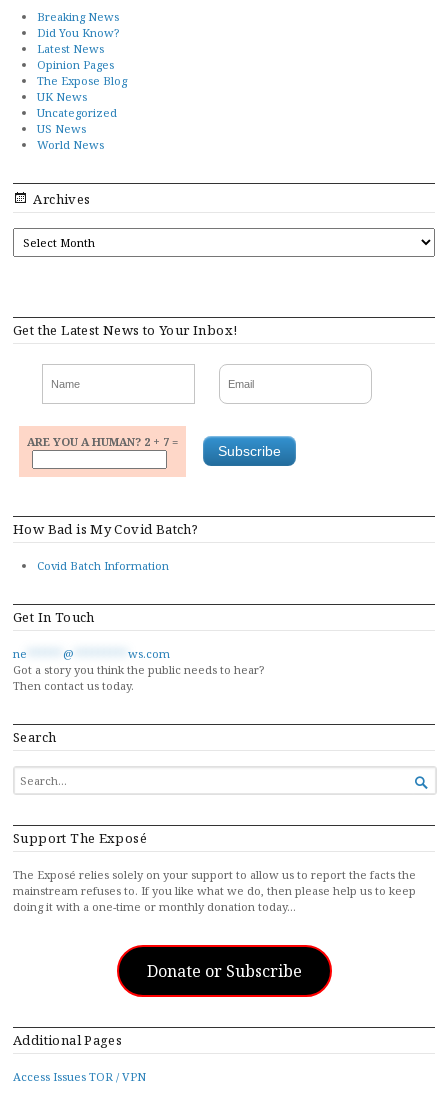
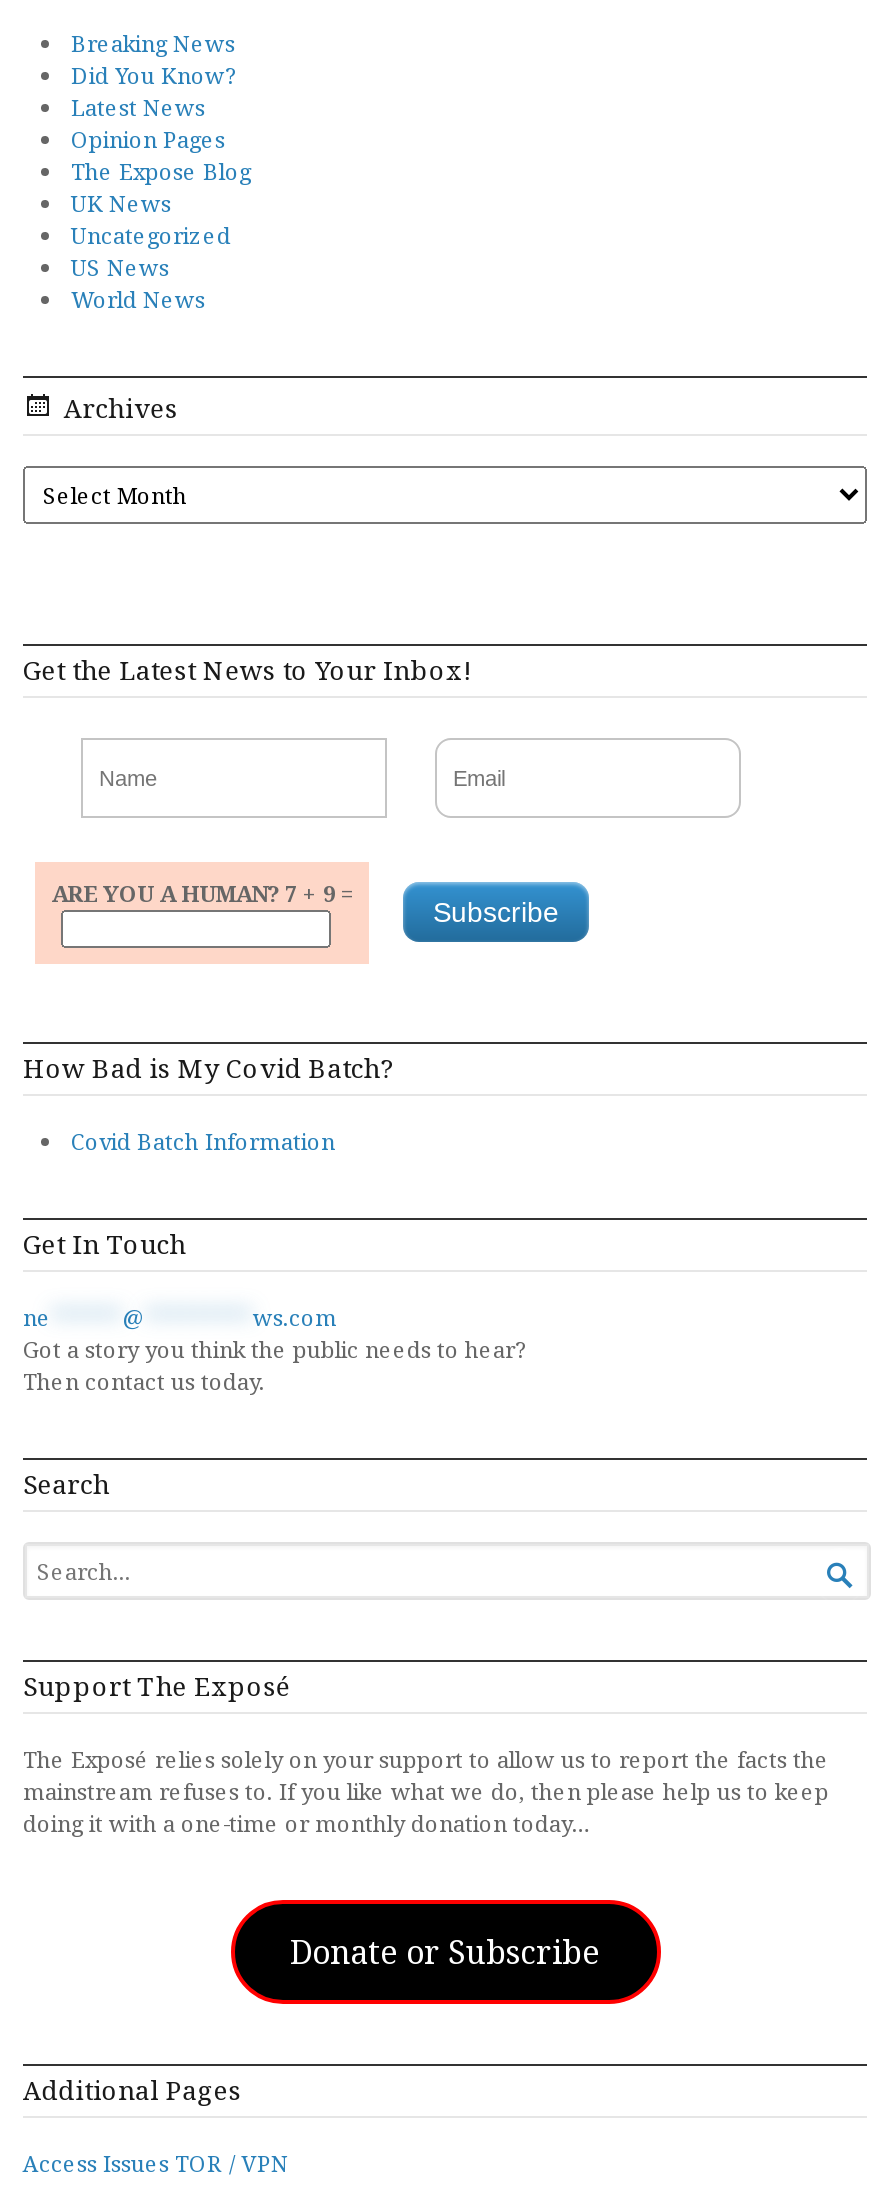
[27,434,178,449] ARE YOU A HUMAN? 2 + 7 = -> [51,877,353,907] ARE YOU A HUMAN? 7 + 9 =

